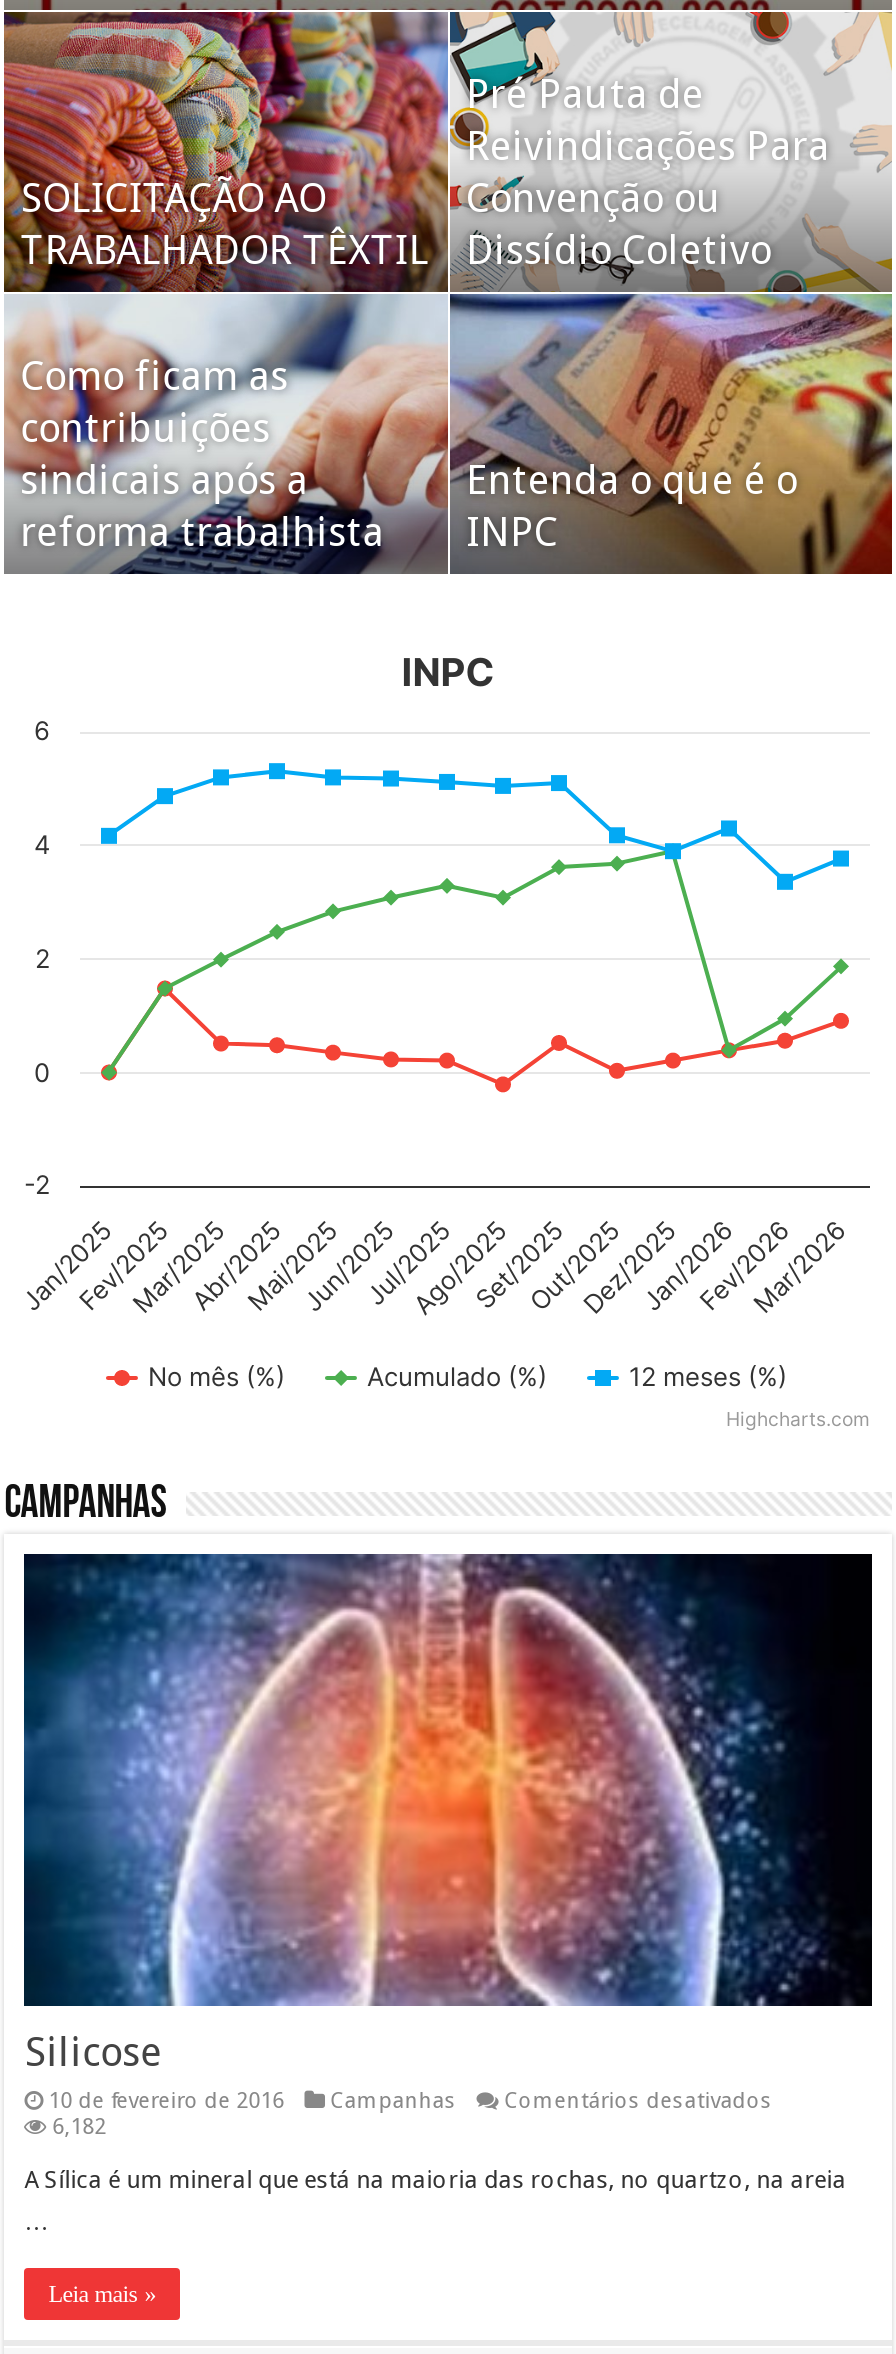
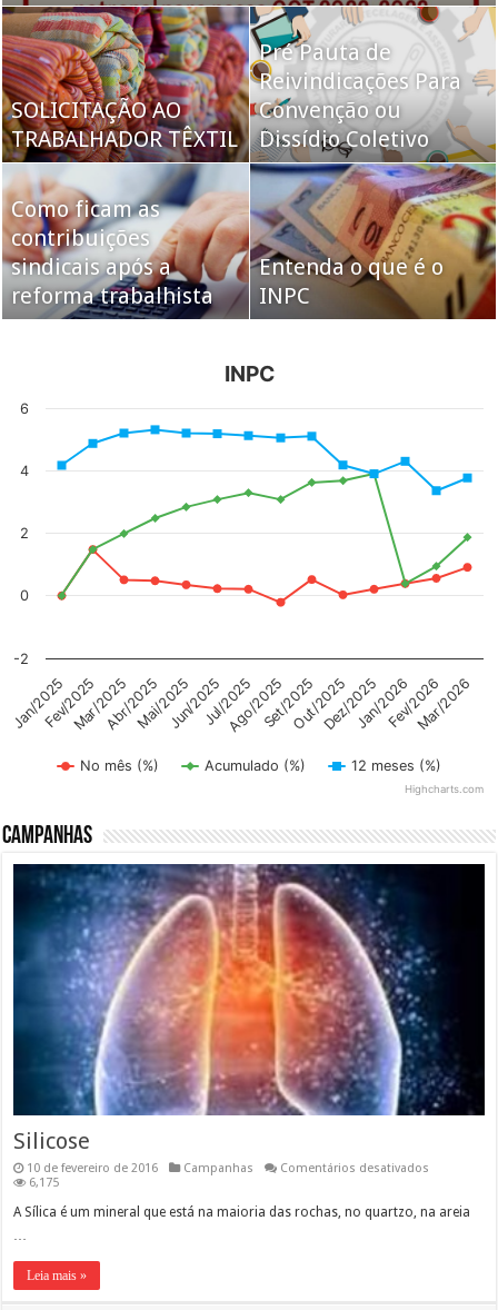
[52,2114,106,2140] 6,182 -> [29,1175,59,1190] 6,175

